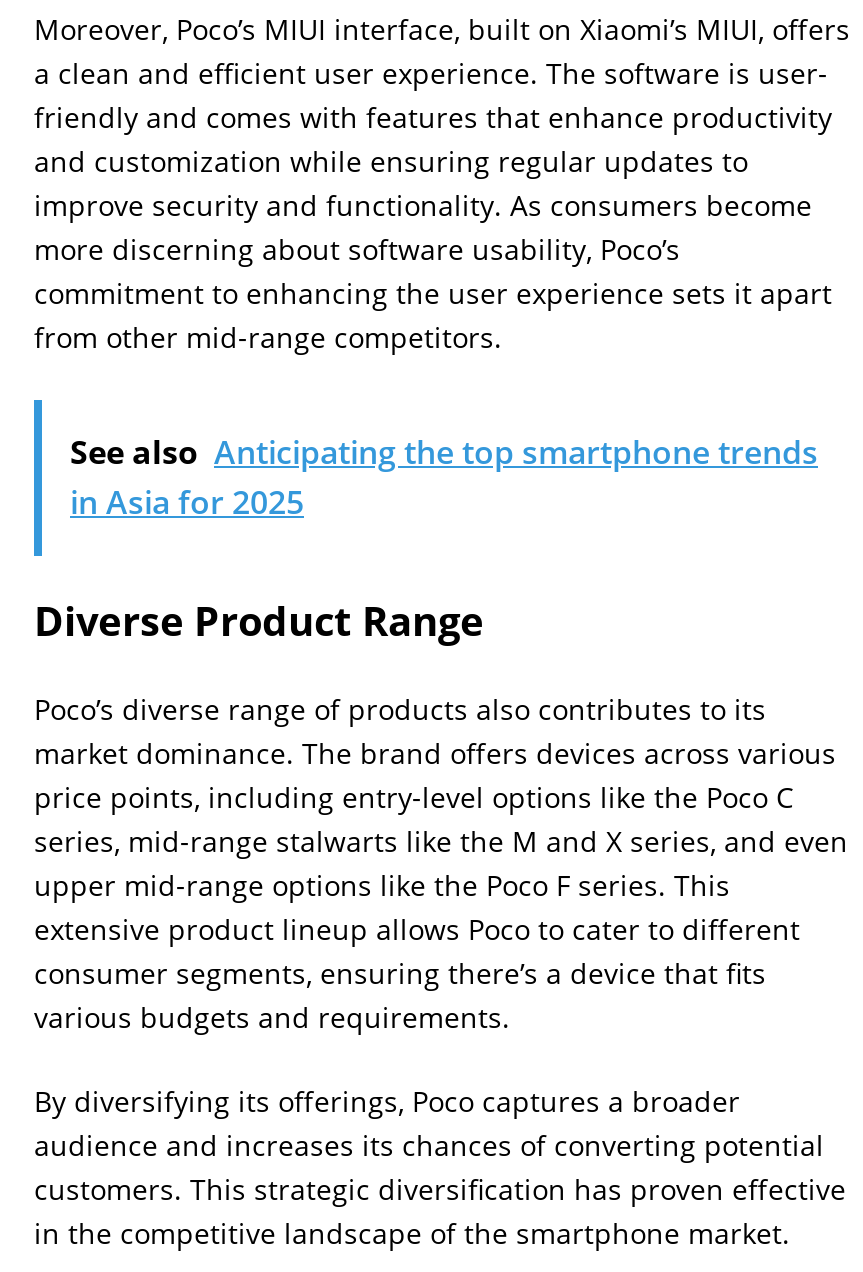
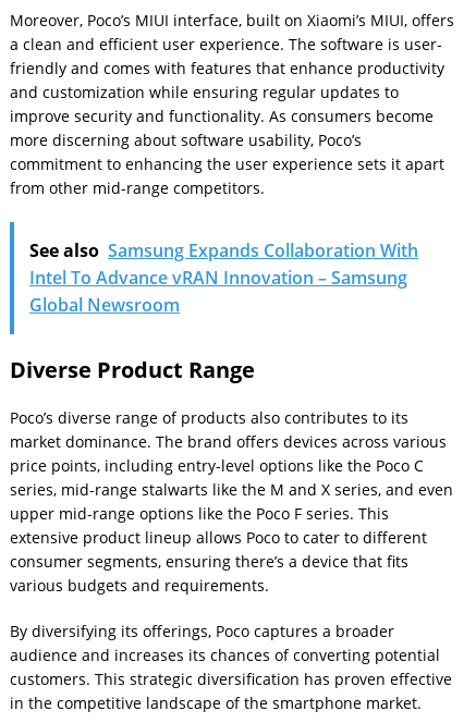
[70,430,818,524] See also Anticipating the top smartphone trends | in Asia for 2025 -> [29,238,418,317] See also Samsung Expands Collaboration With | Intel To Advance vRAN Innovation – Samsung | Global Newsroom

